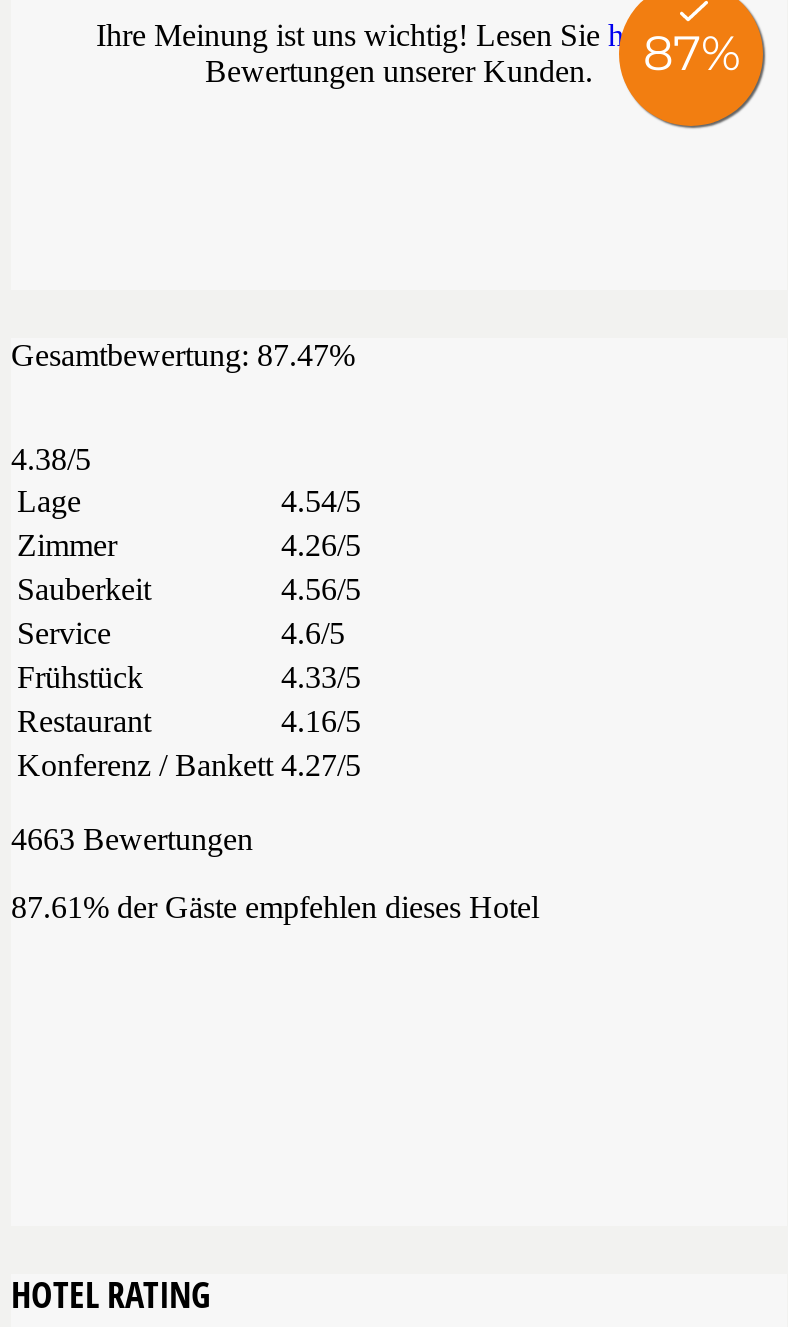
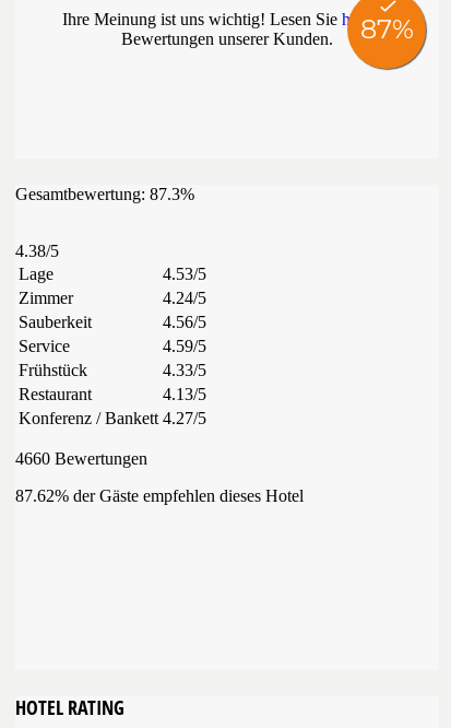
[11,338,355,372] Gesamtbewertung: 87.47% -> [15,185,194,203] Gesamtbewertung: 87.3%
[281,484,361,518] 4.54/5 -> [163,265,206,283] 4.53/5
[281,528,361,562] 4.26/5 -> [163,289,206,307] 4.24/5
[281,616,345,650] 4.6/5 -> [163,337,206,355] 4.59/5
[281,704,361,738] 4.16/5 -> [163,385,206,403] 4.13/5
[11,822,253,856] 4663 Bewertungen -> [15,449,147,468] 4660 Bewertungen
[11,890,539,924] 87.61% der Gäste empfehlen dieses Hotel -> [15,486,304,505] 87.62% der Gäste empfehlen dieses Hotel

